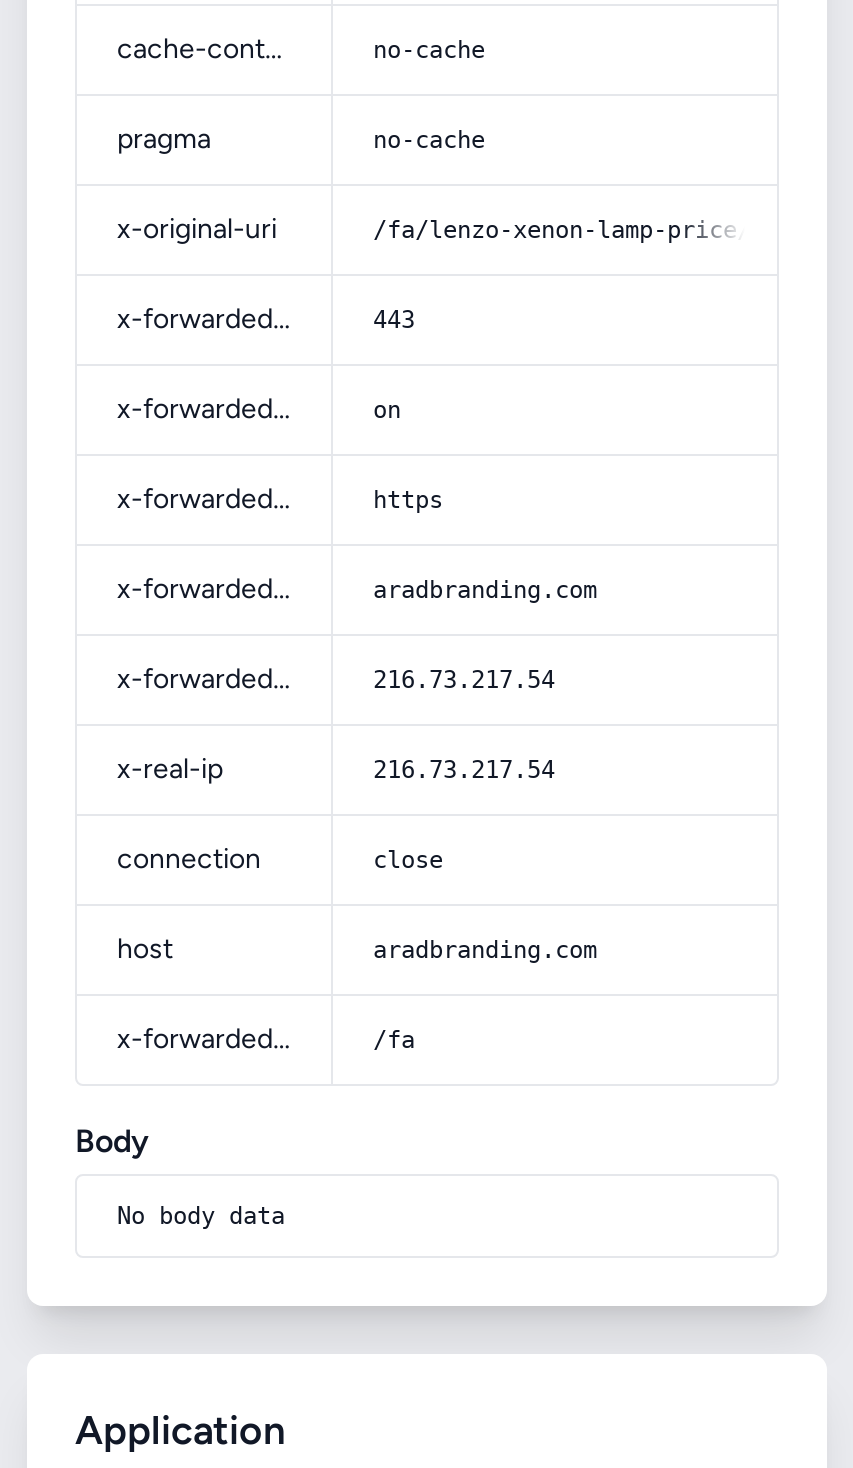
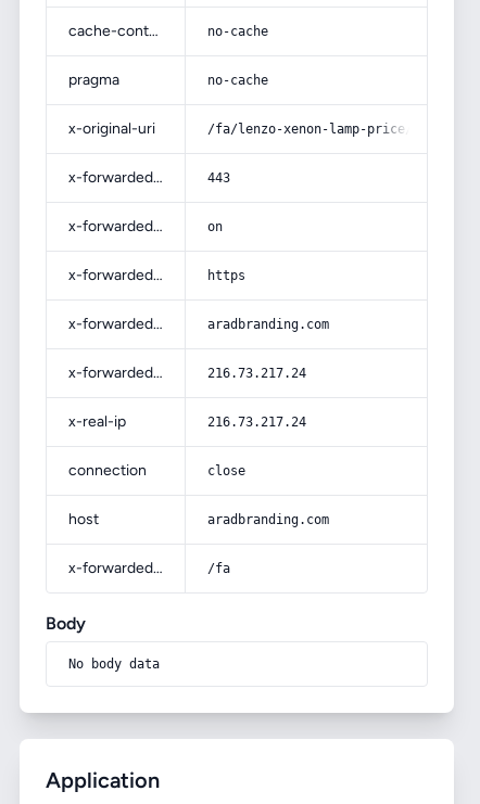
[373,666,555,694] 216.73.217.54 -> [207,366,306,381] 216.73.217.24
[373,756,555,784] 216.73.217.54 -> [207,414,306,430] 216.73.217.24

